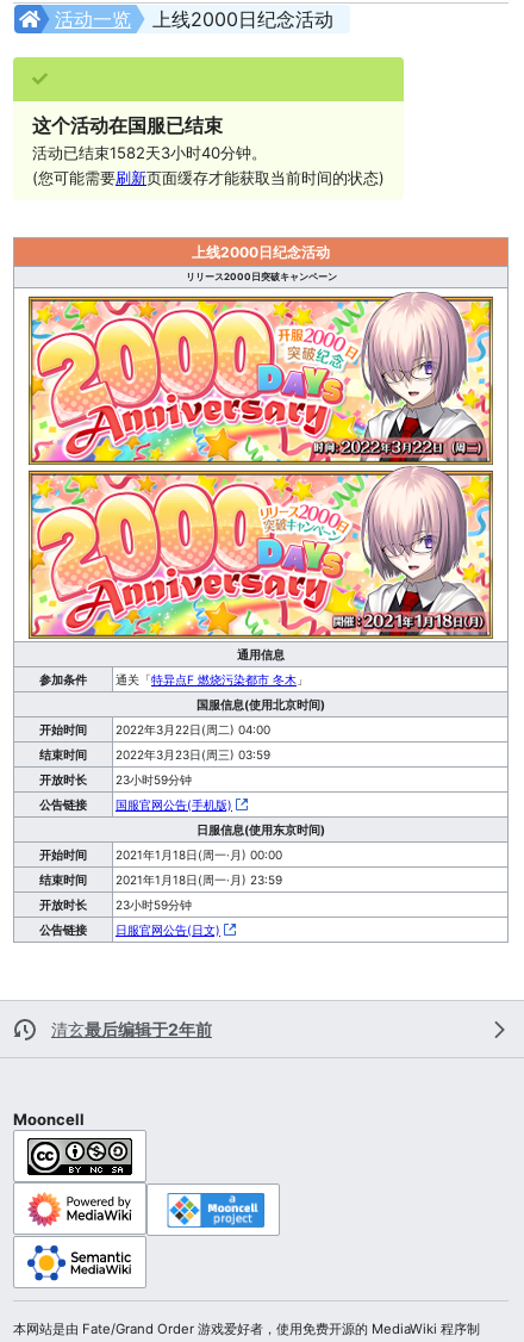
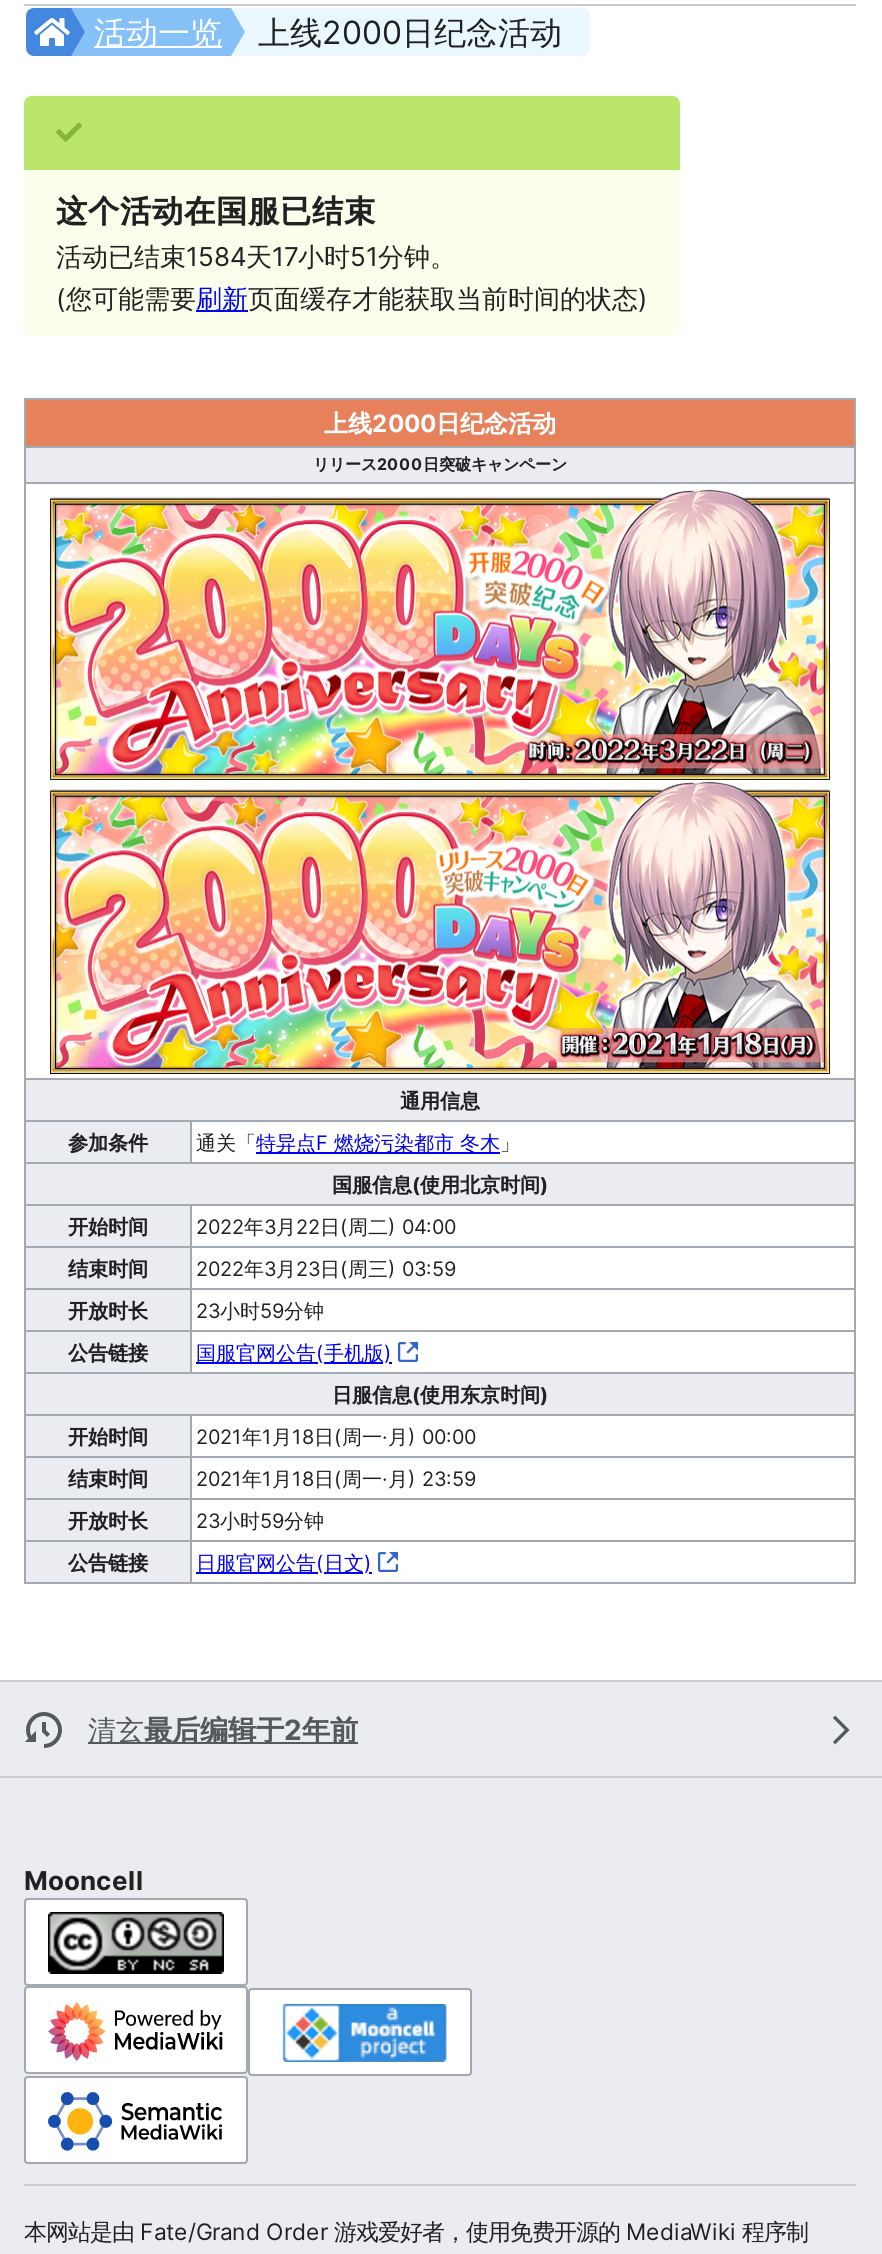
[32,143,267,162] 活动已结束1582天3小时40分钟。 -> [56,240,456,272] 活动已结束1584天17小时51分钟。

